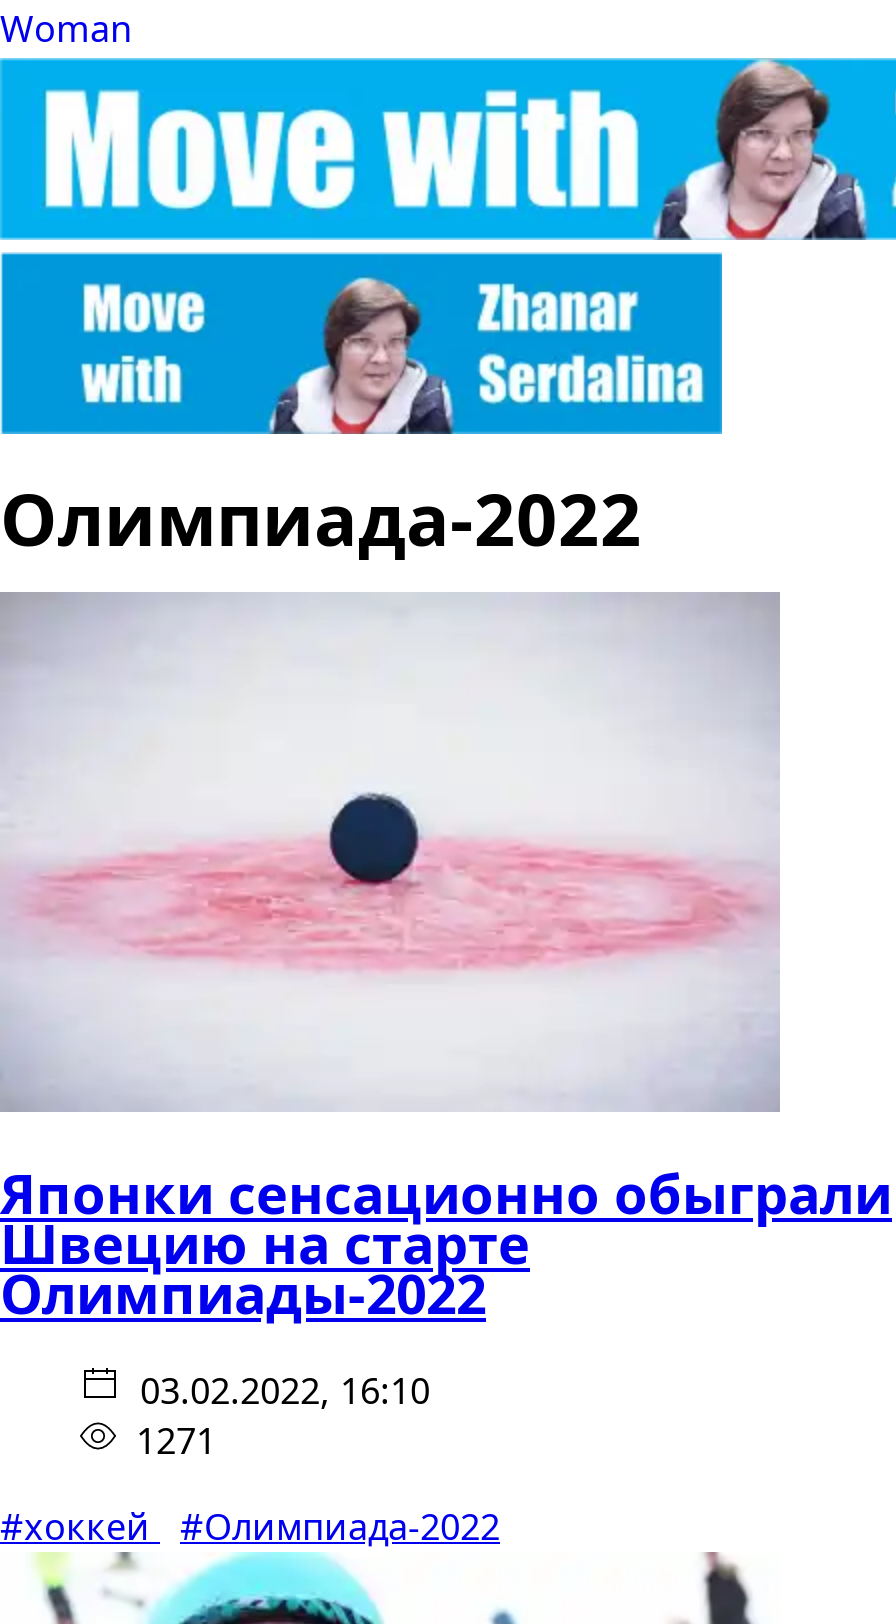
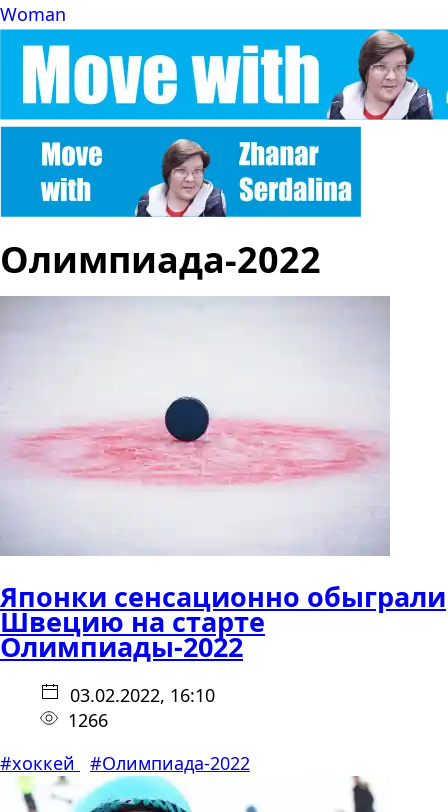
[136,1416,216,1464] 1271 -> [68,708,108,732] 1266

